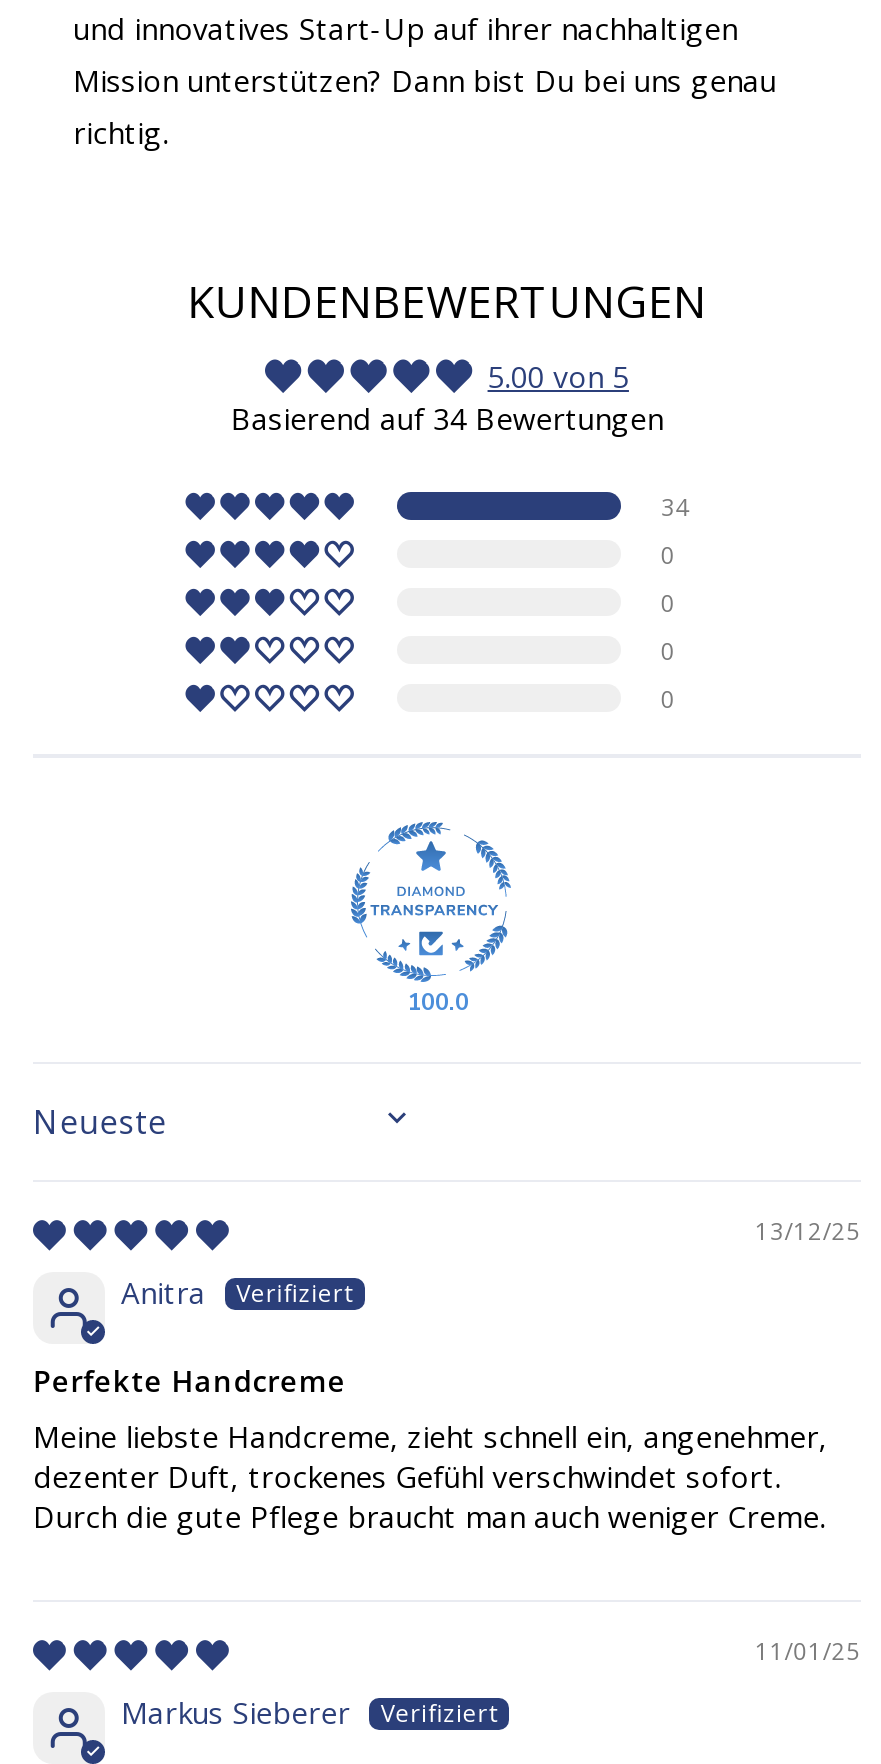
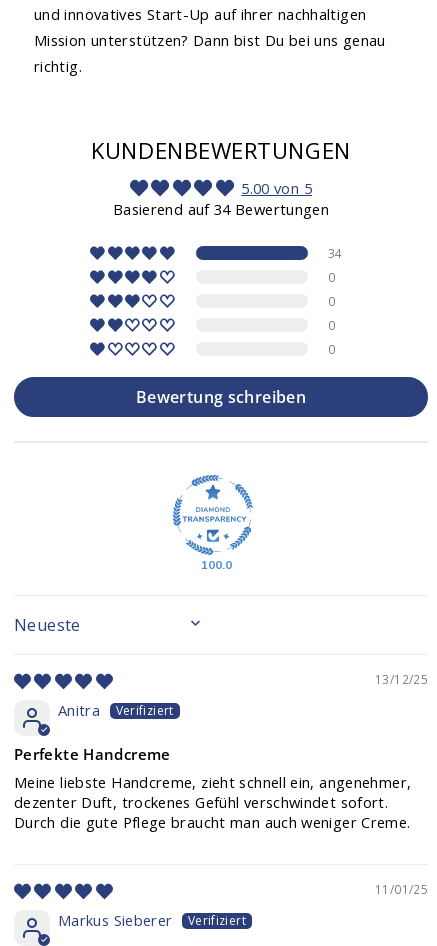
none -> [136,386,306,408] Bewertung schreiben

